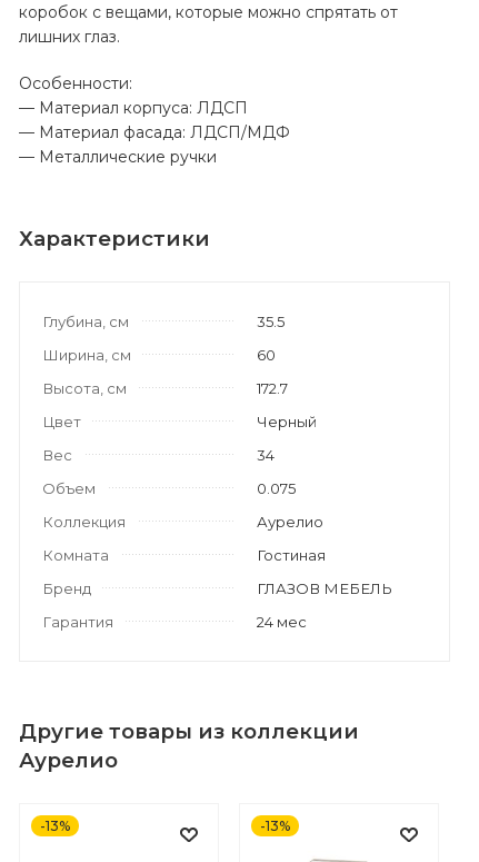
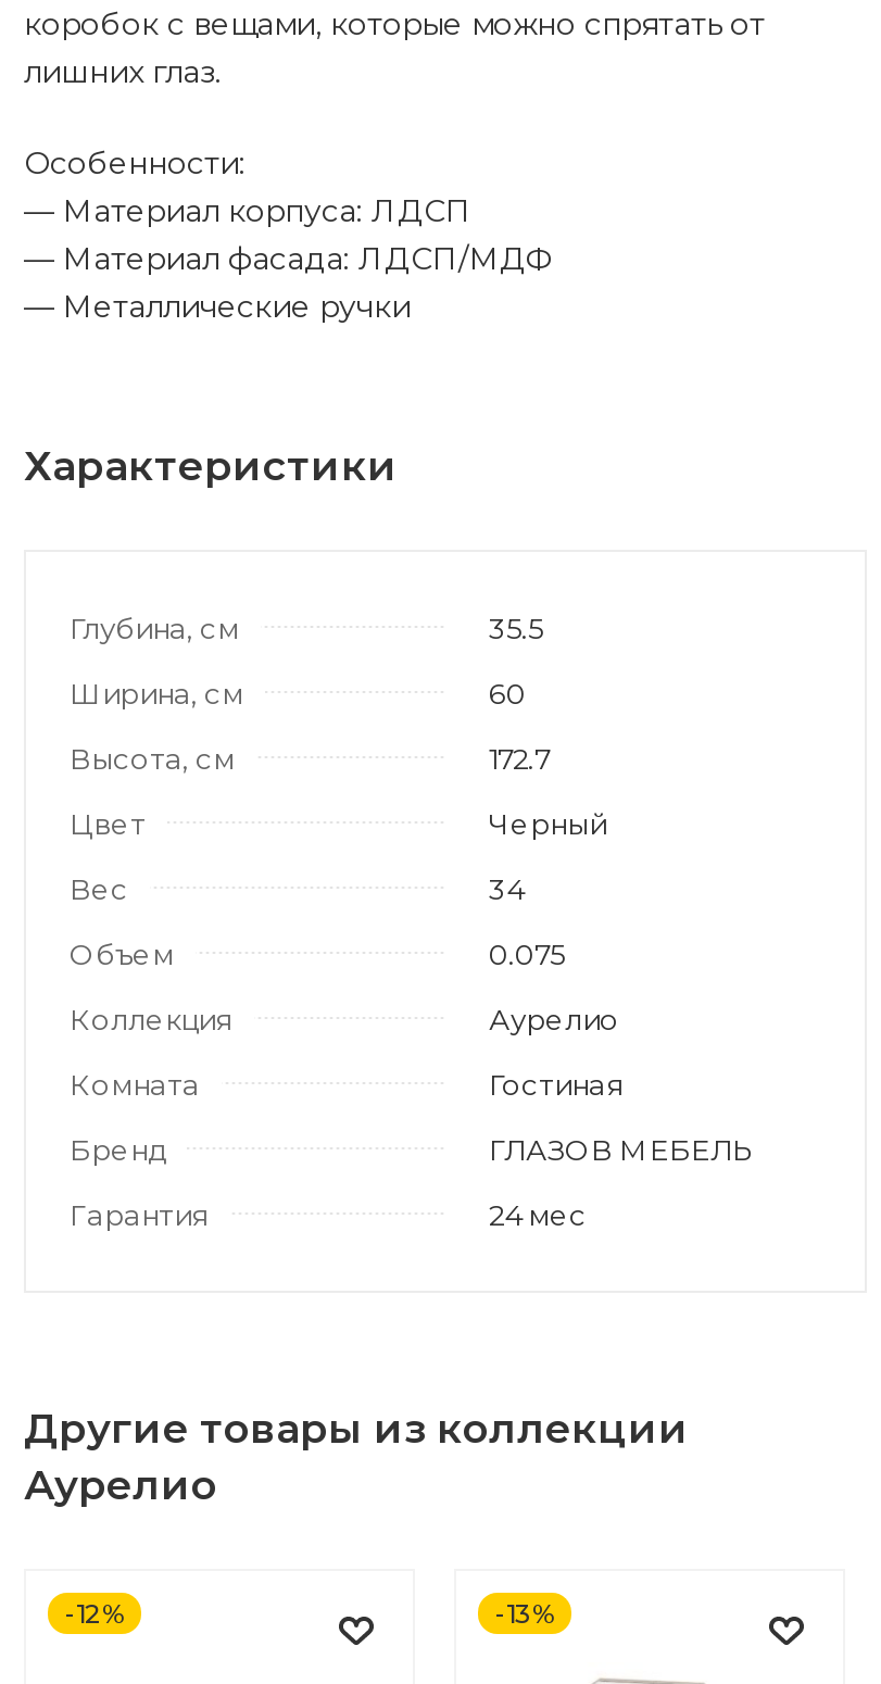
[40,818,70,834] -13% -> [65,1598,124,1630] -12%

